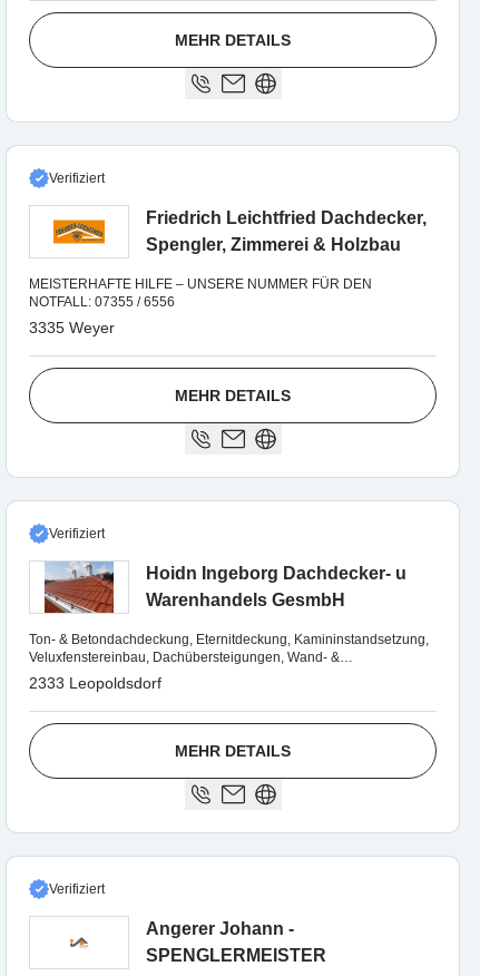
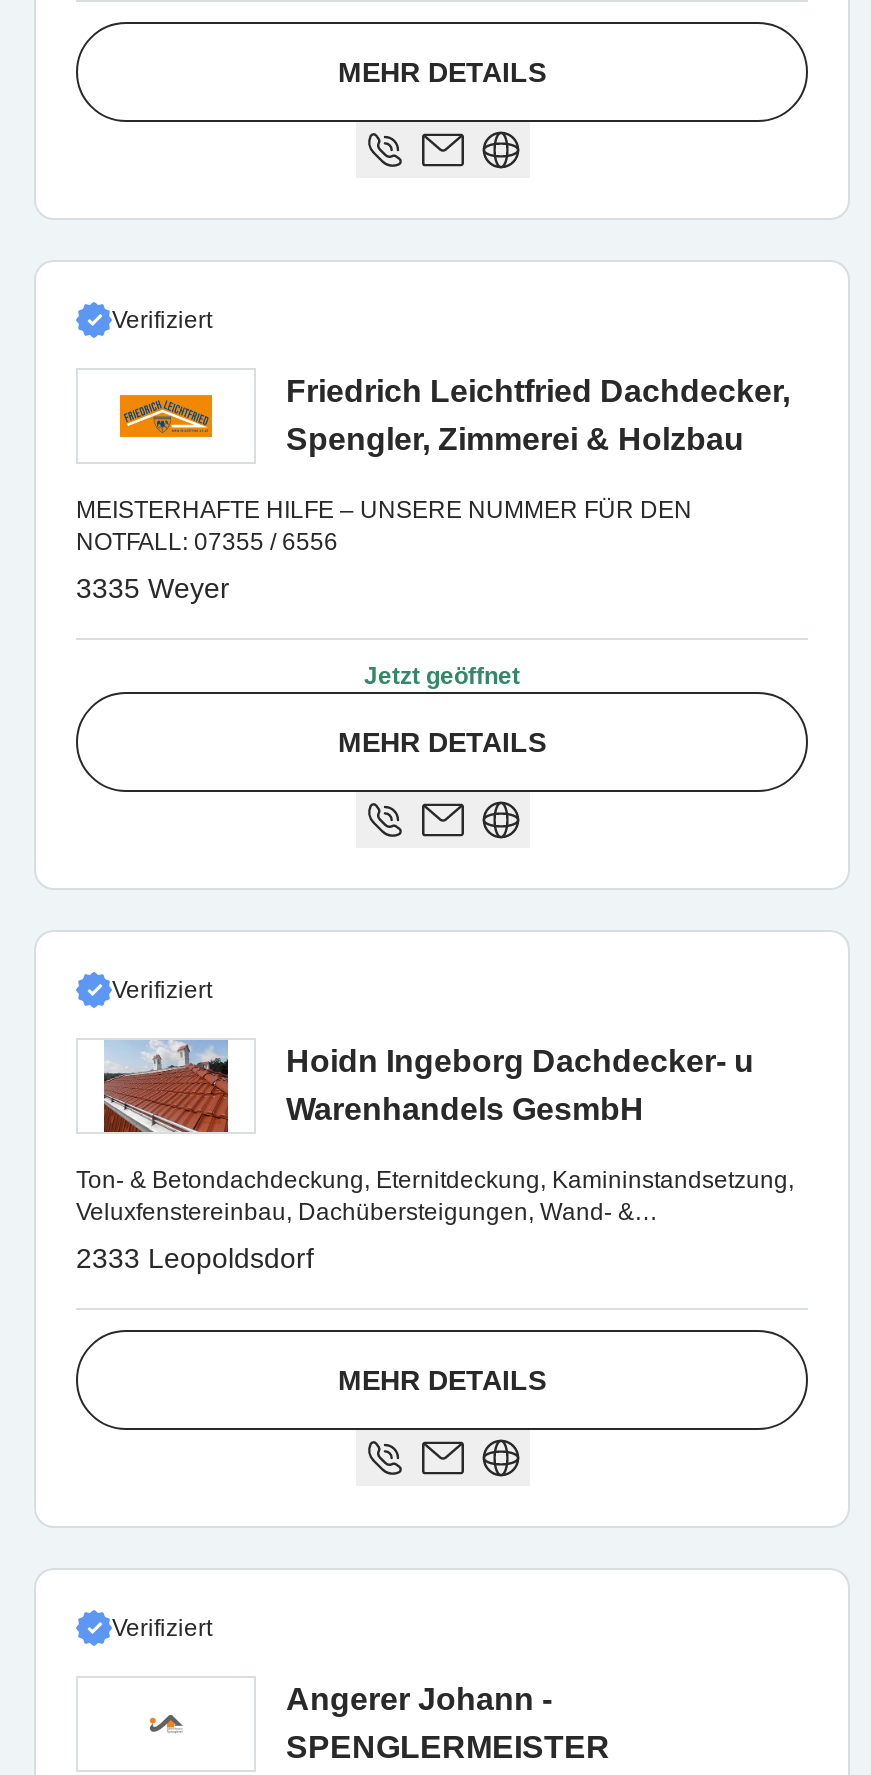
none -> [364,662,520,690] Jetzt geöffnet

